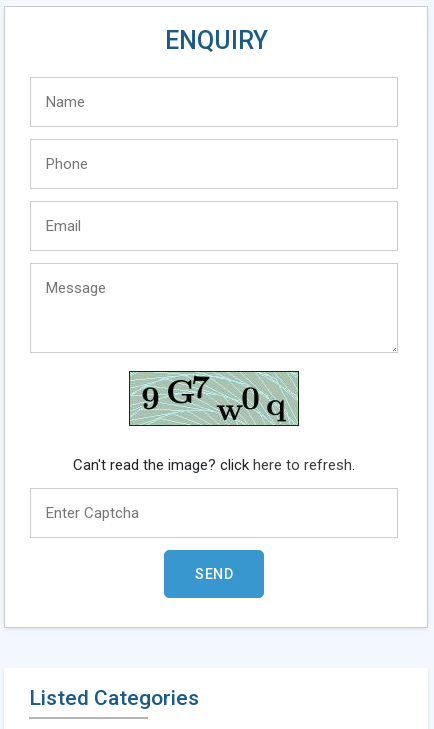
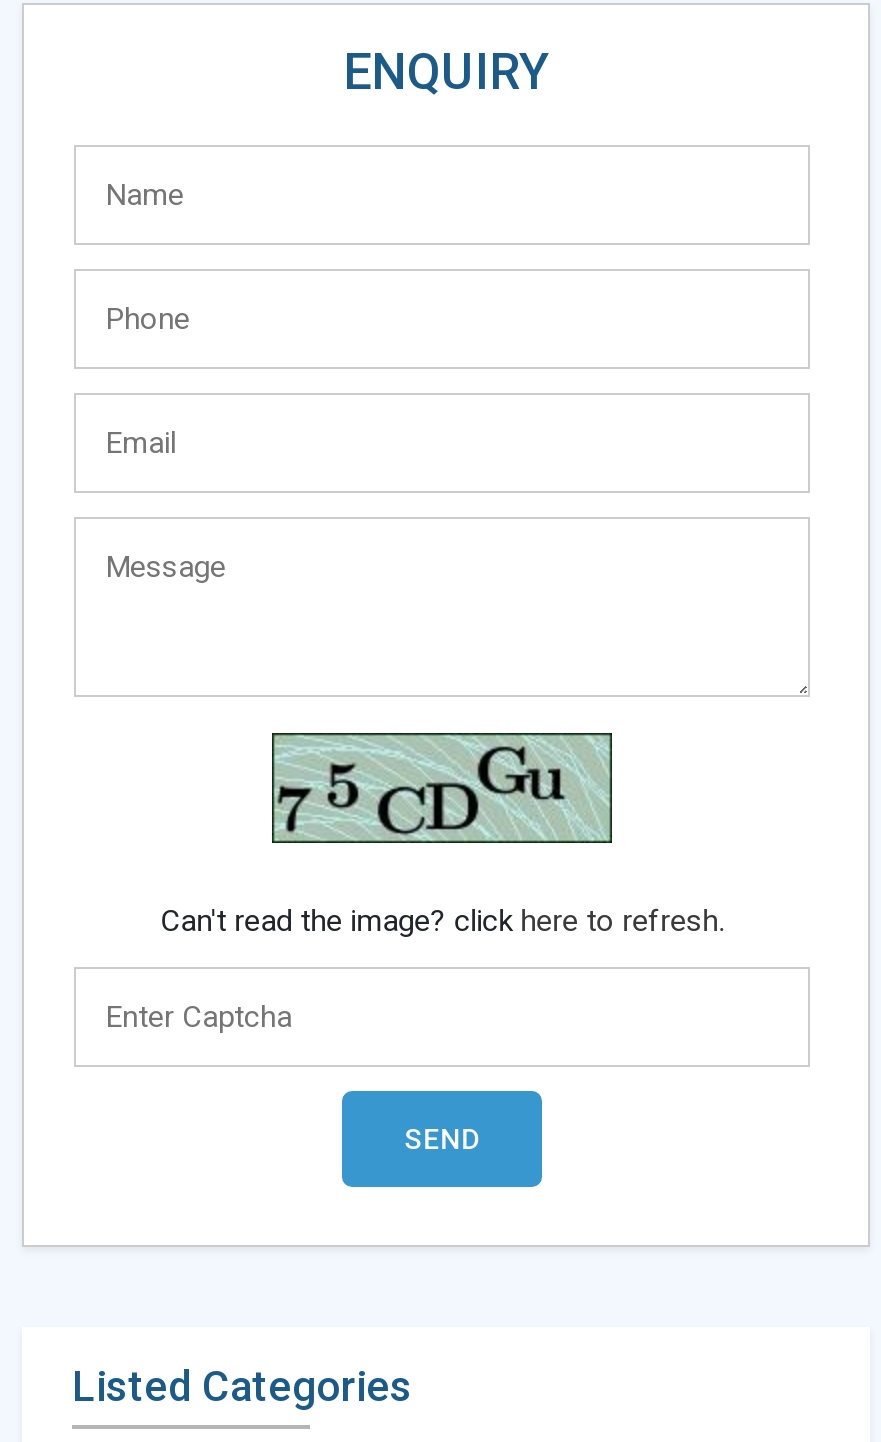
[131,374,293,422] [image] -> [278,743,604,837] [image]

